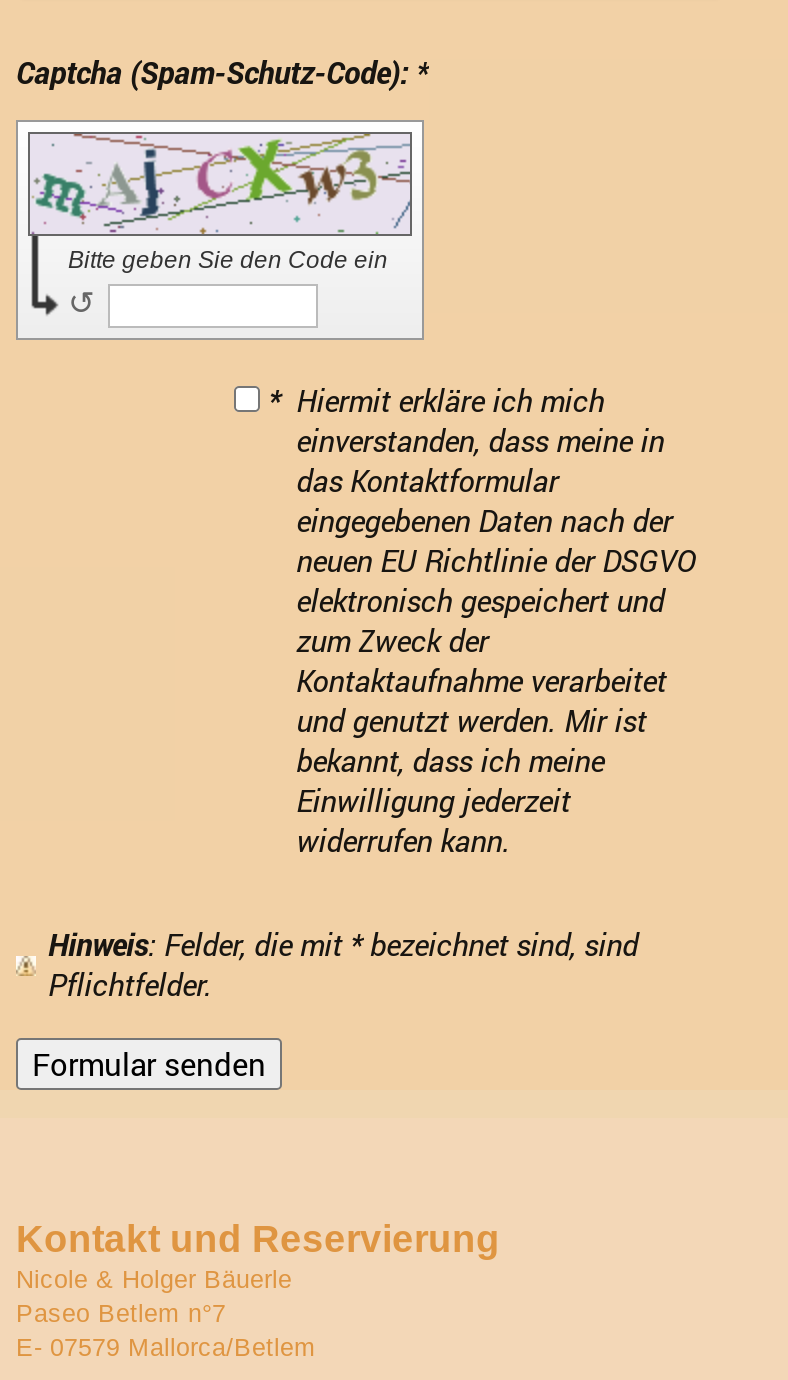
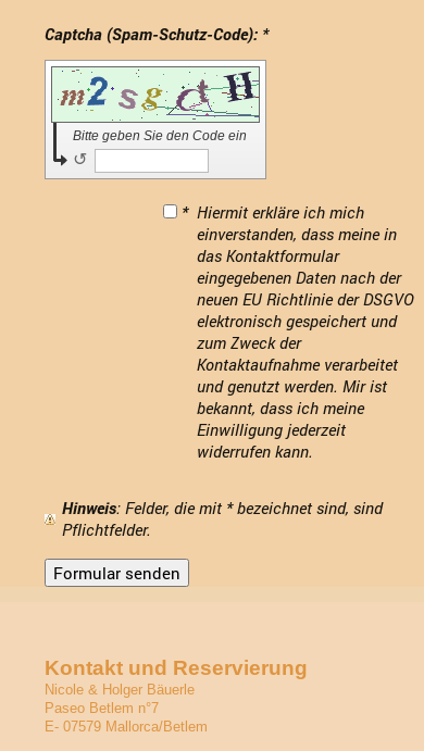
[32,132,412,236] [image] -> [53,66,260,122] [image]

